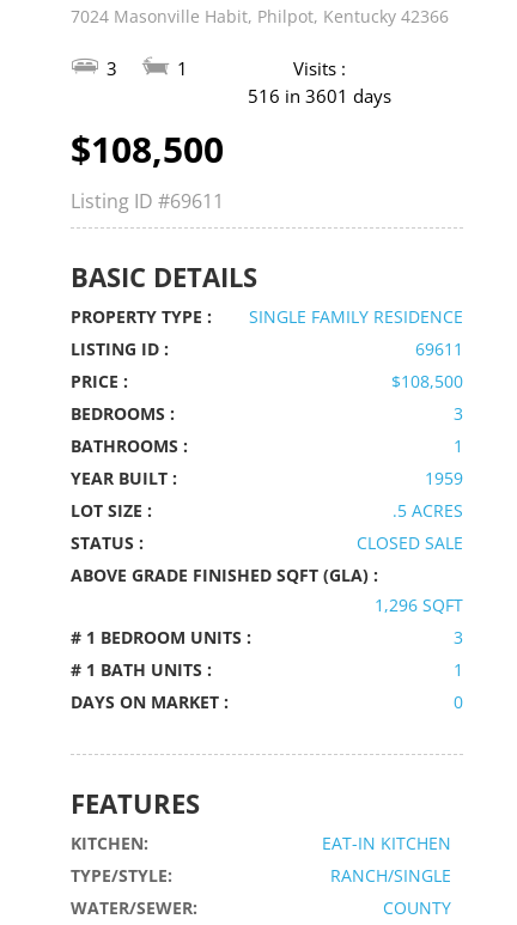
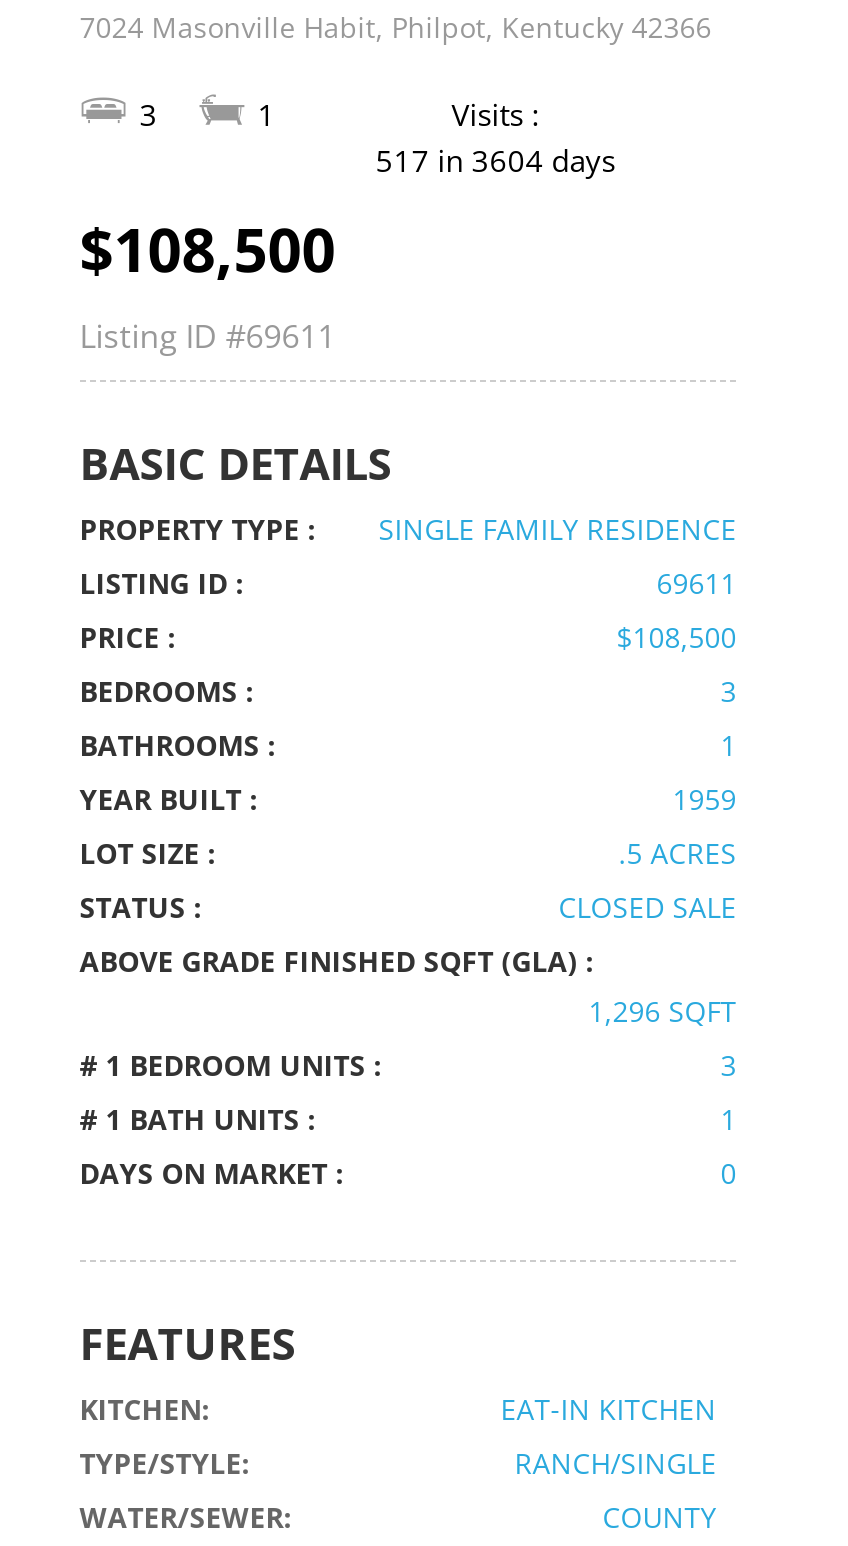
[247,84,391,108] 516 in 3601 days -> [376,140,616,180] 517 in 3604 days

